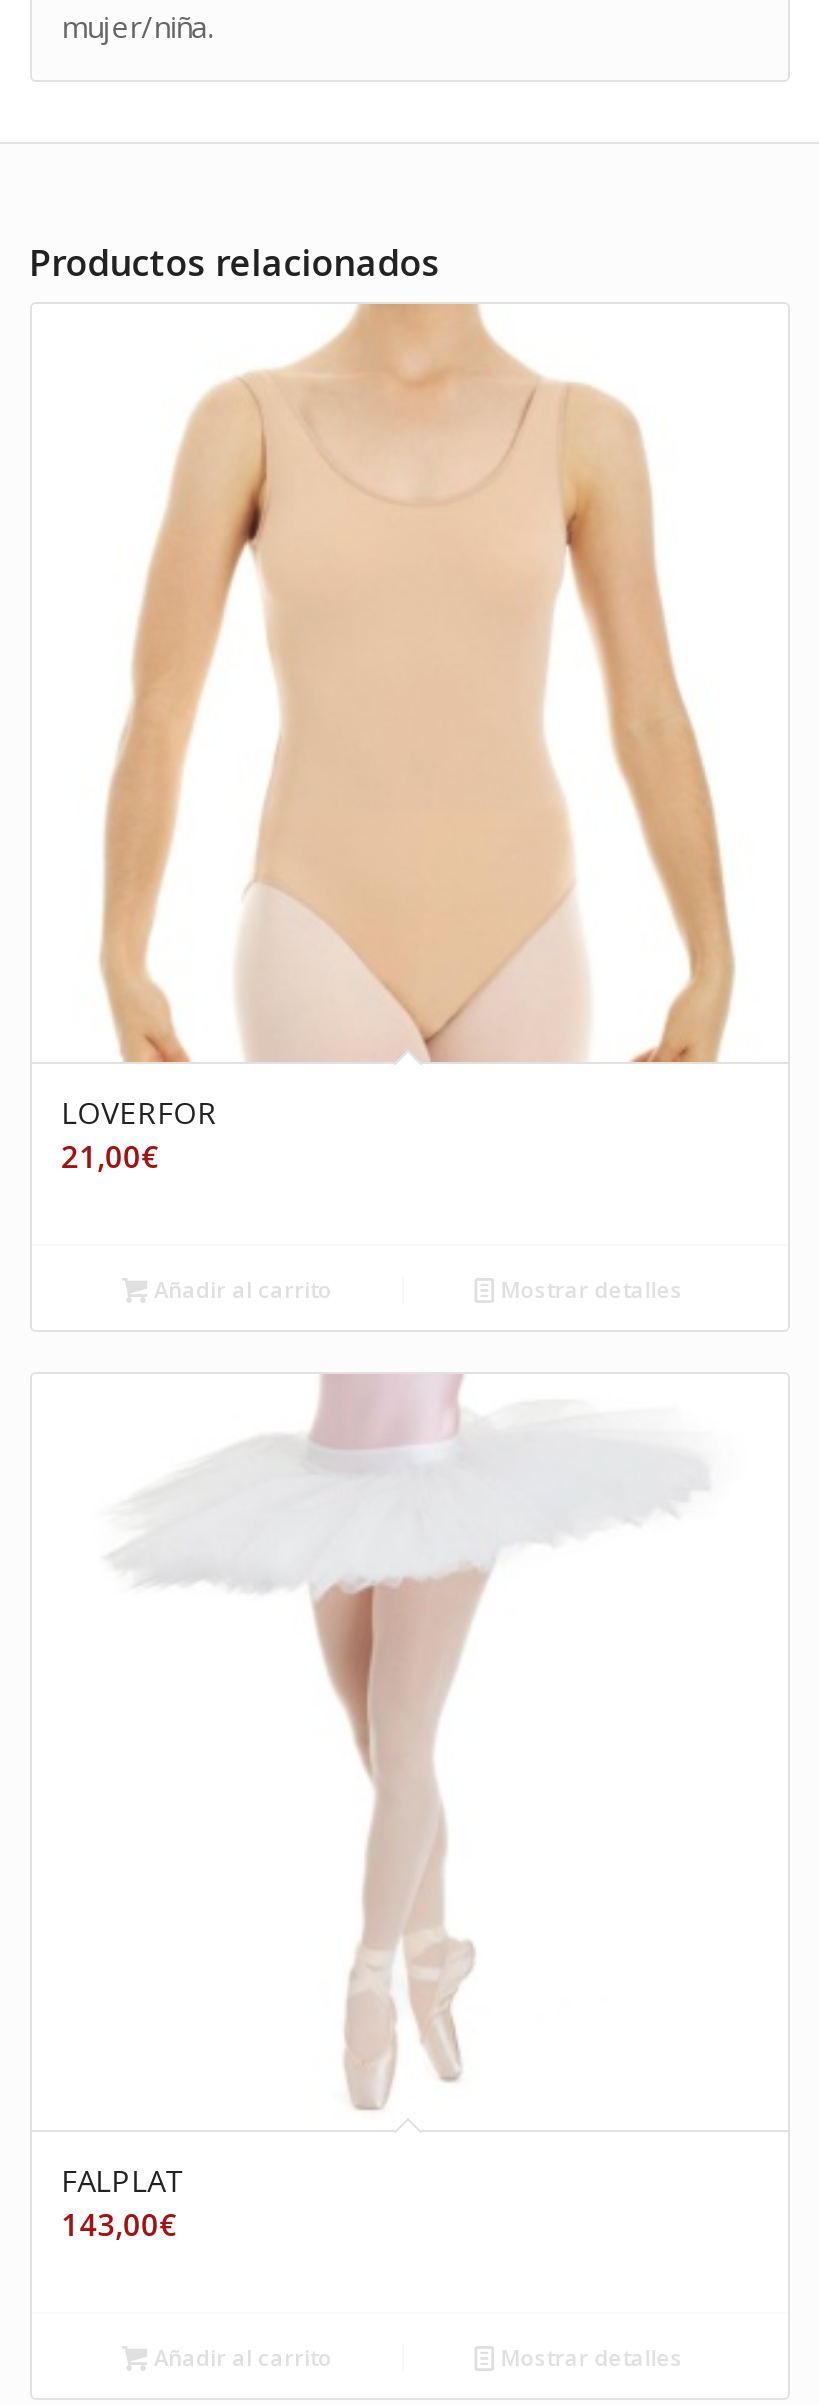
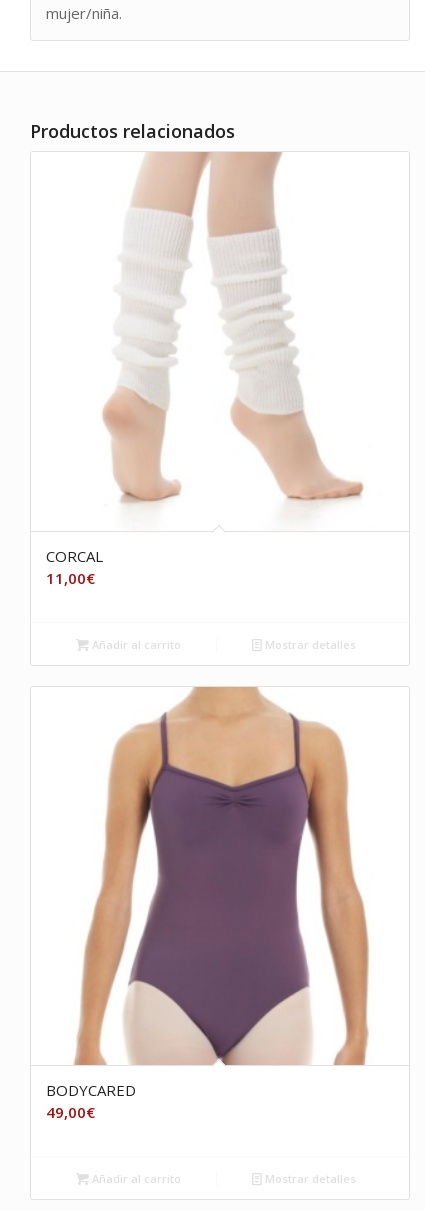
[61,304,738,1175] [image] | LOVERFOR | 21,00€ -> [46,151,382,588] [image] | CORCAL | 11,00€
[61,1372,710,2245] [image] | FALPLAT | 143,00€ -> [46,686,370,1122] [image] | BODYCARED | 49,00€

